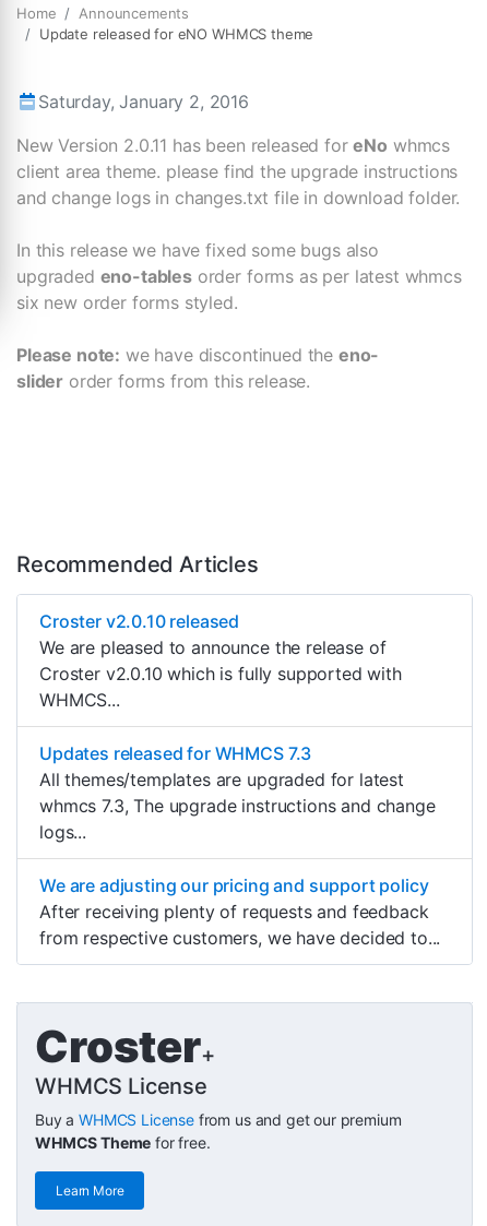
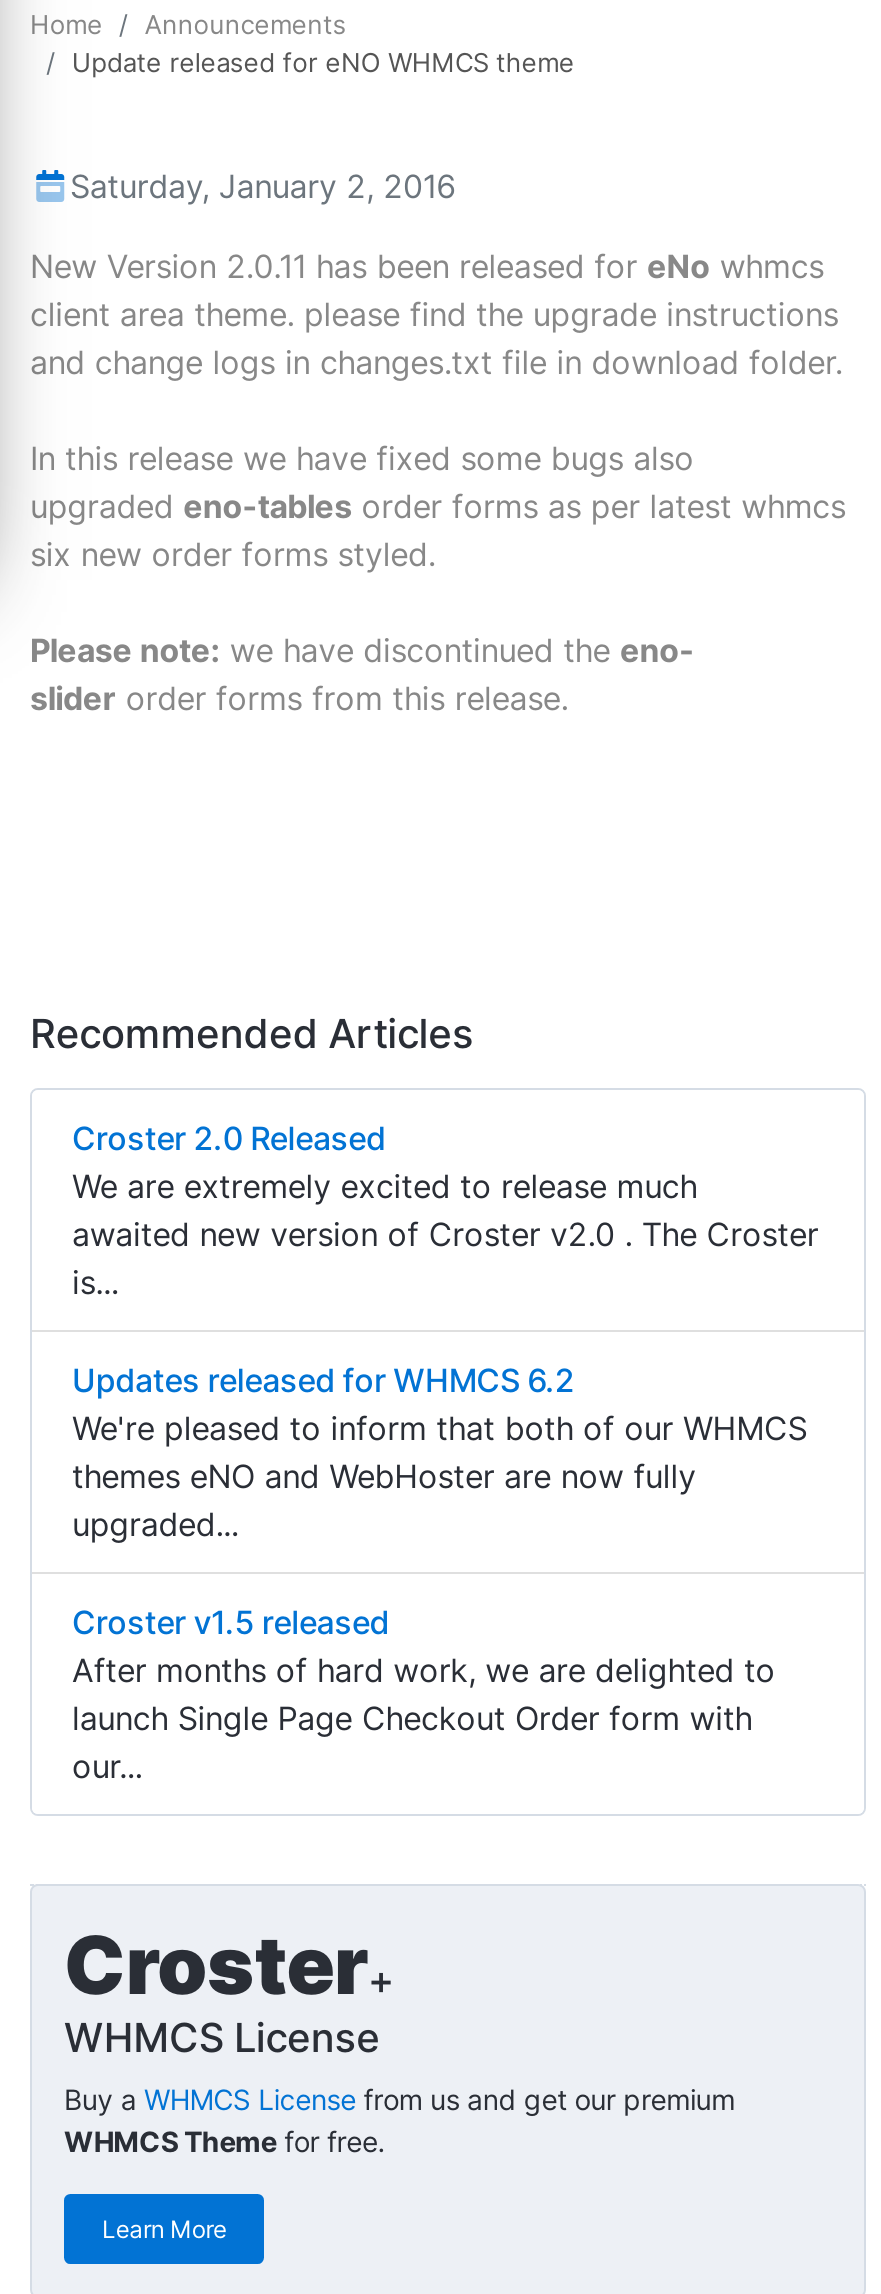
[39,610,402,711] Croster v2.0.10 released | We are pleased to announce the release of | Croster v2.0.10 which is fully supported with | WHMCS... -> [72,1118,818,1302] Croster 2.0 Released | We are extremely excited to release much | awaited new version of Croster v2.0 . The Croster | is...
[39,742,435,843] Updates released for WHMCS 7.3 | All themes/templates are upgraded for latest | whmcs 7.3, The upgrade instructions and change | logs... -> [72,1360,807,1544] Updates released for WHMCS 6.2 | We're pleased to inform that both of our WHMCS | themes eNO and WebHoster are now fully | upgraded...
[39,874,440,949] We are adjusting our pricing and support policy | After receiving plenty of requests and feedback | from respective customers, we have decided to... -> [72,1602,775,1786] Croster v1.5 released | After months of hard work, we are delighted to | launch Single Page Checkout Order form with | our...

